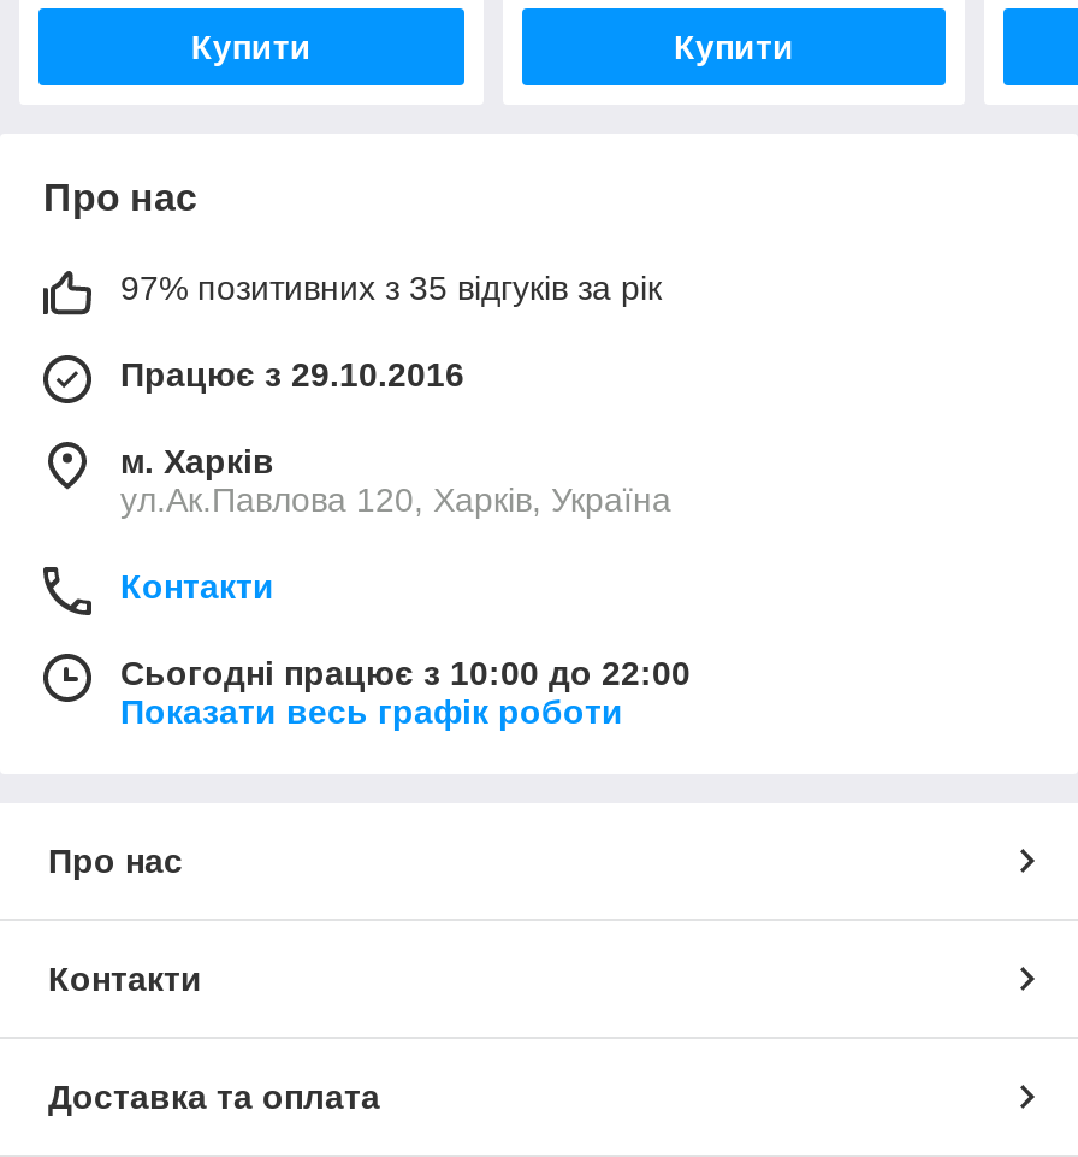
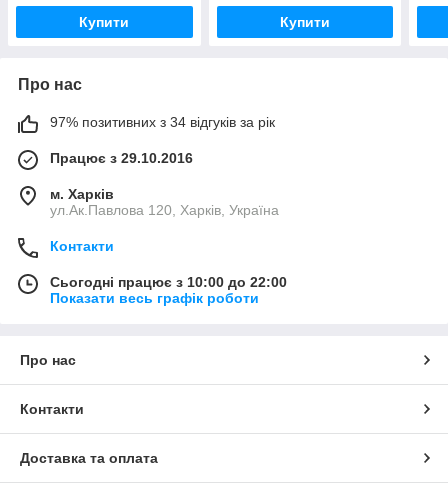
[120,268,662,307] 97% позитивних з 35 відгуків за рік -> [50,114,275,130] 97% позитивних з 34 відгуків за рік

